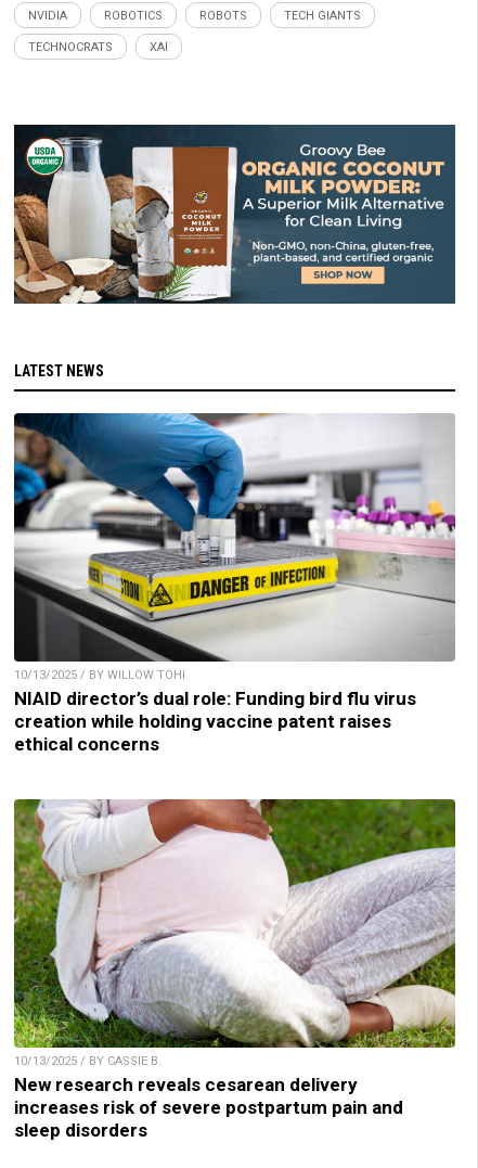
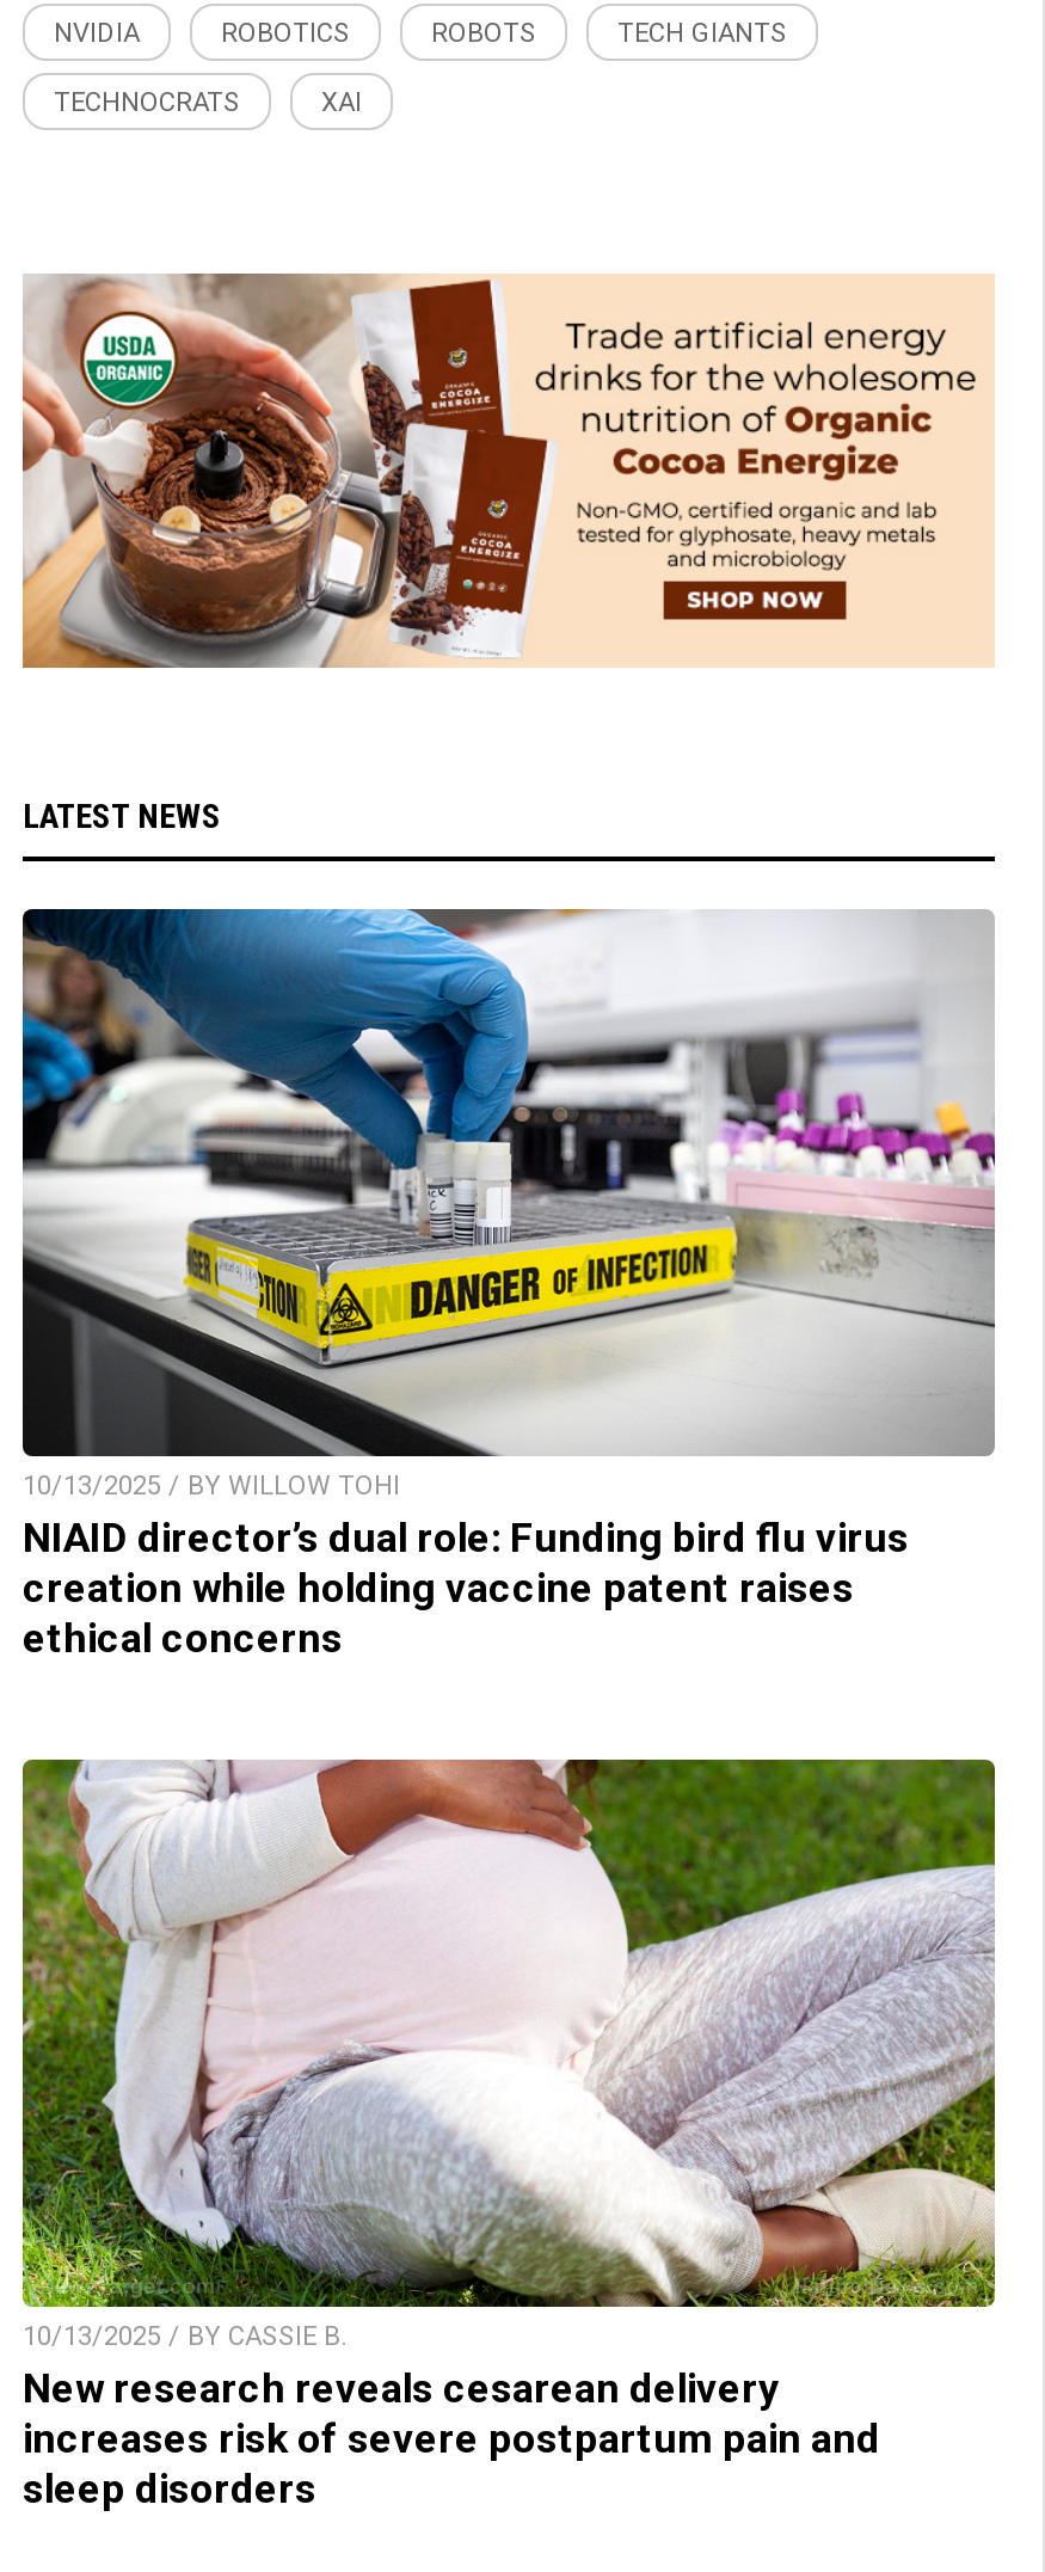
[13,124,456,305] [image] -> [20,271,995,670] [image]

